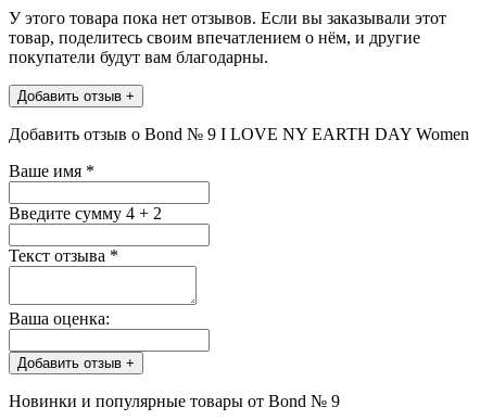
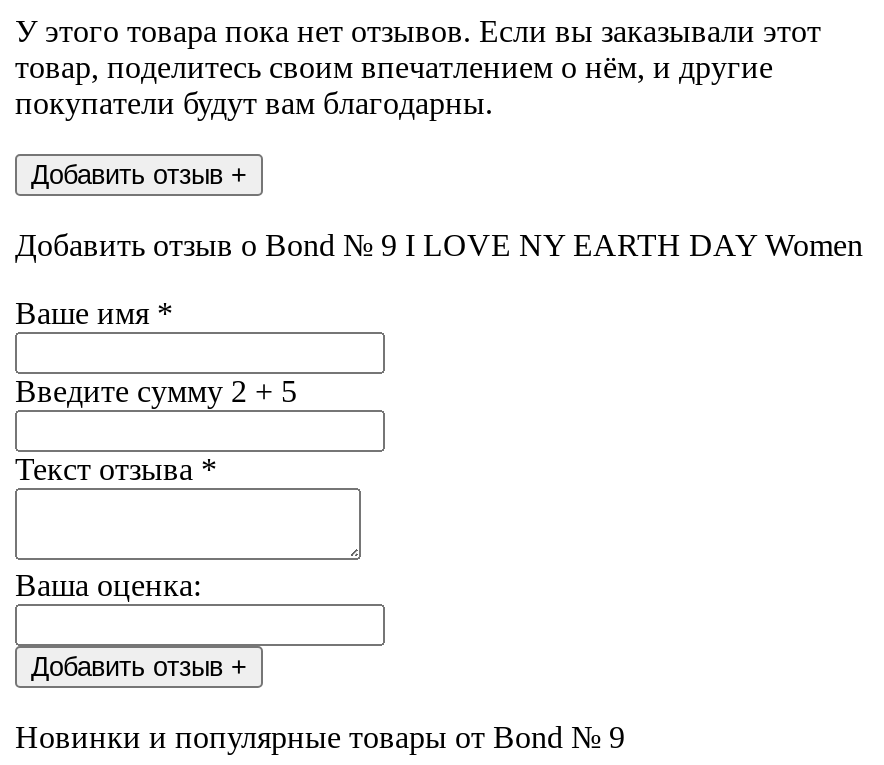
[9,204,162,223] Введите сумму 4 + 2 -> [15,375,297,409] Введите сумму 2 + 5

